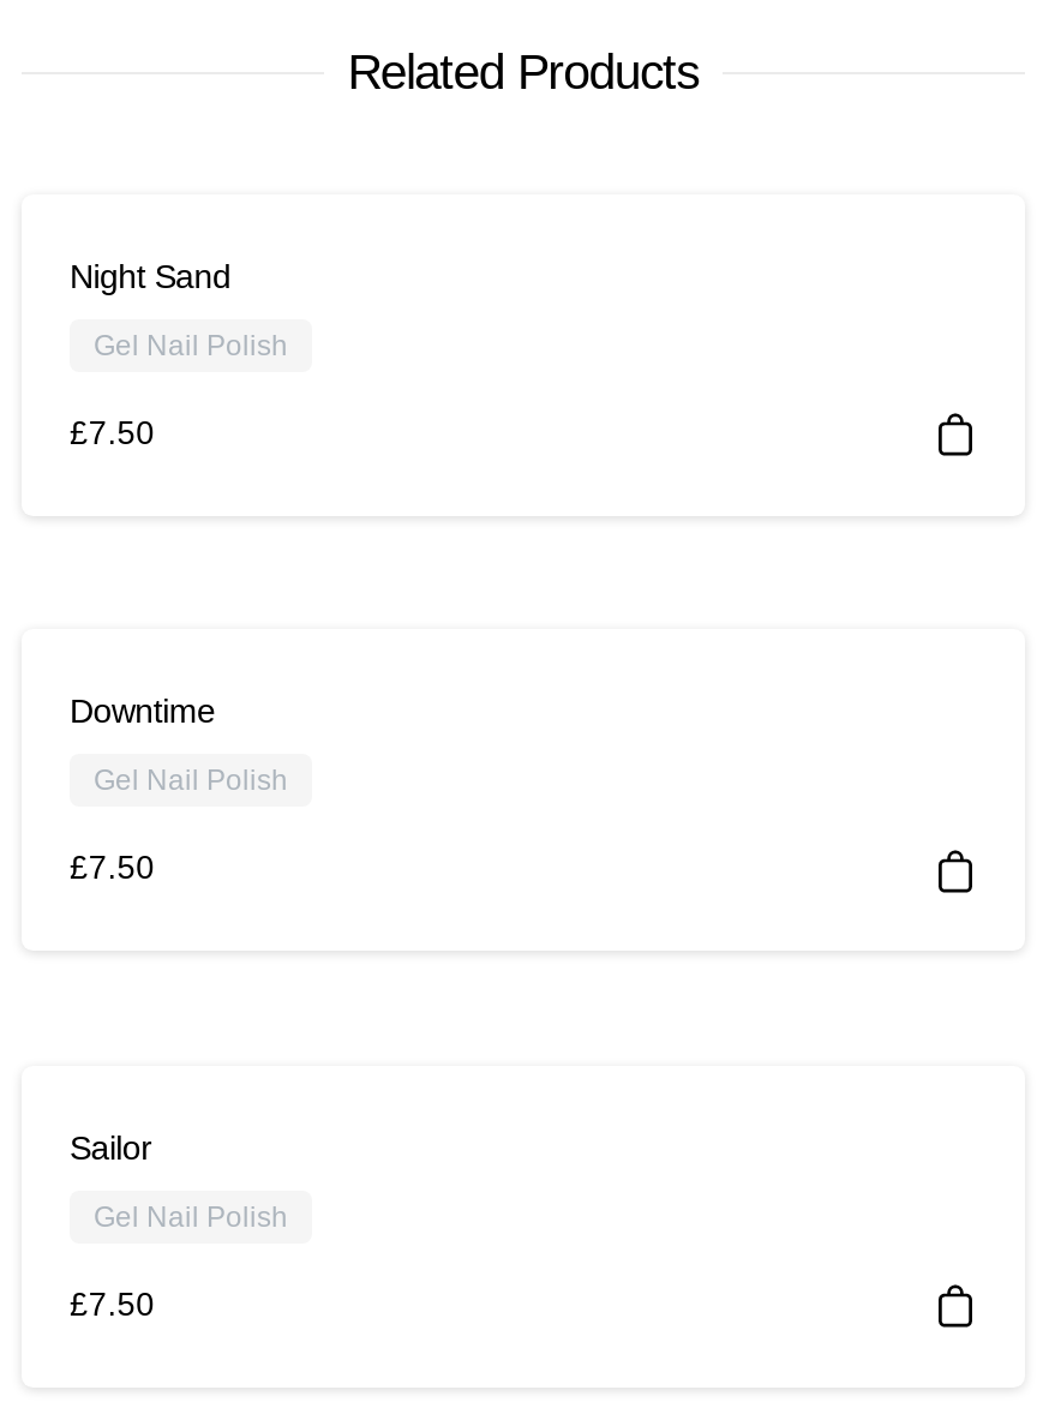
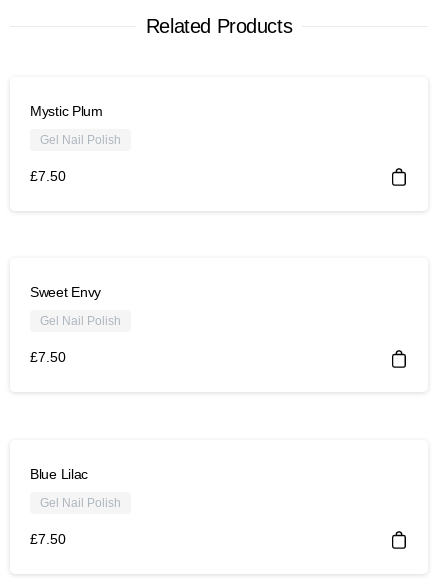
[70,256,231,294] Night Sand -> [30,102,103,118] Mystic Plum
[70,692,216,731] Downtime -> [30,284,101,300] Sweet Envy
[70,1129,152,1167] Sailor -> [30,466,88,482] Blue Lilac

